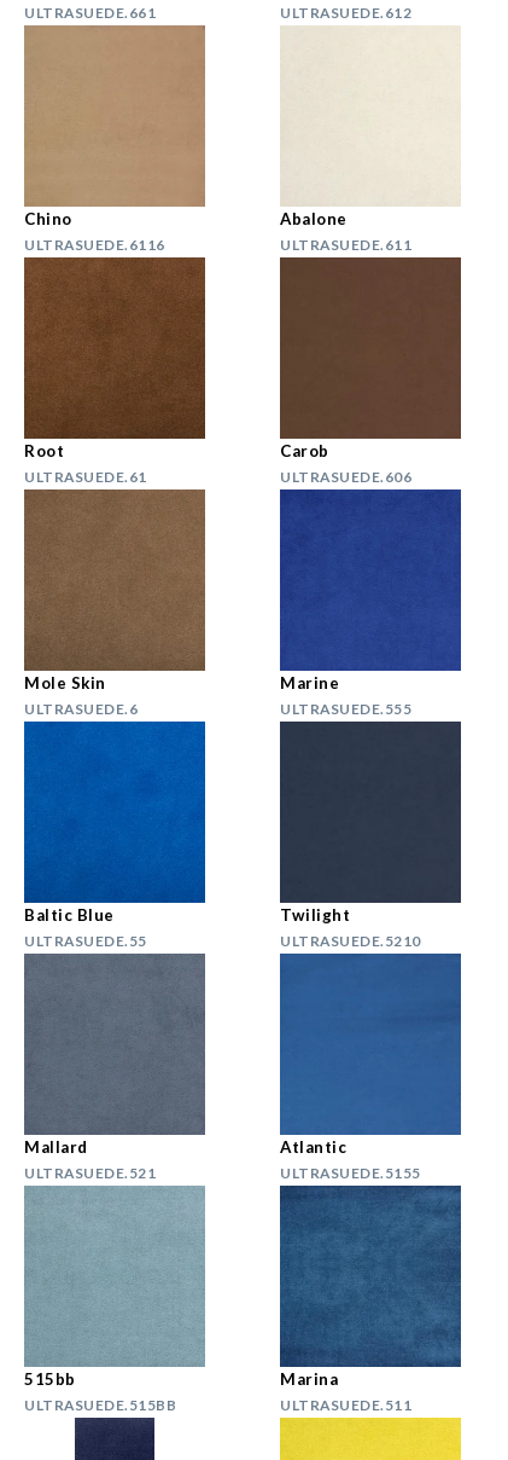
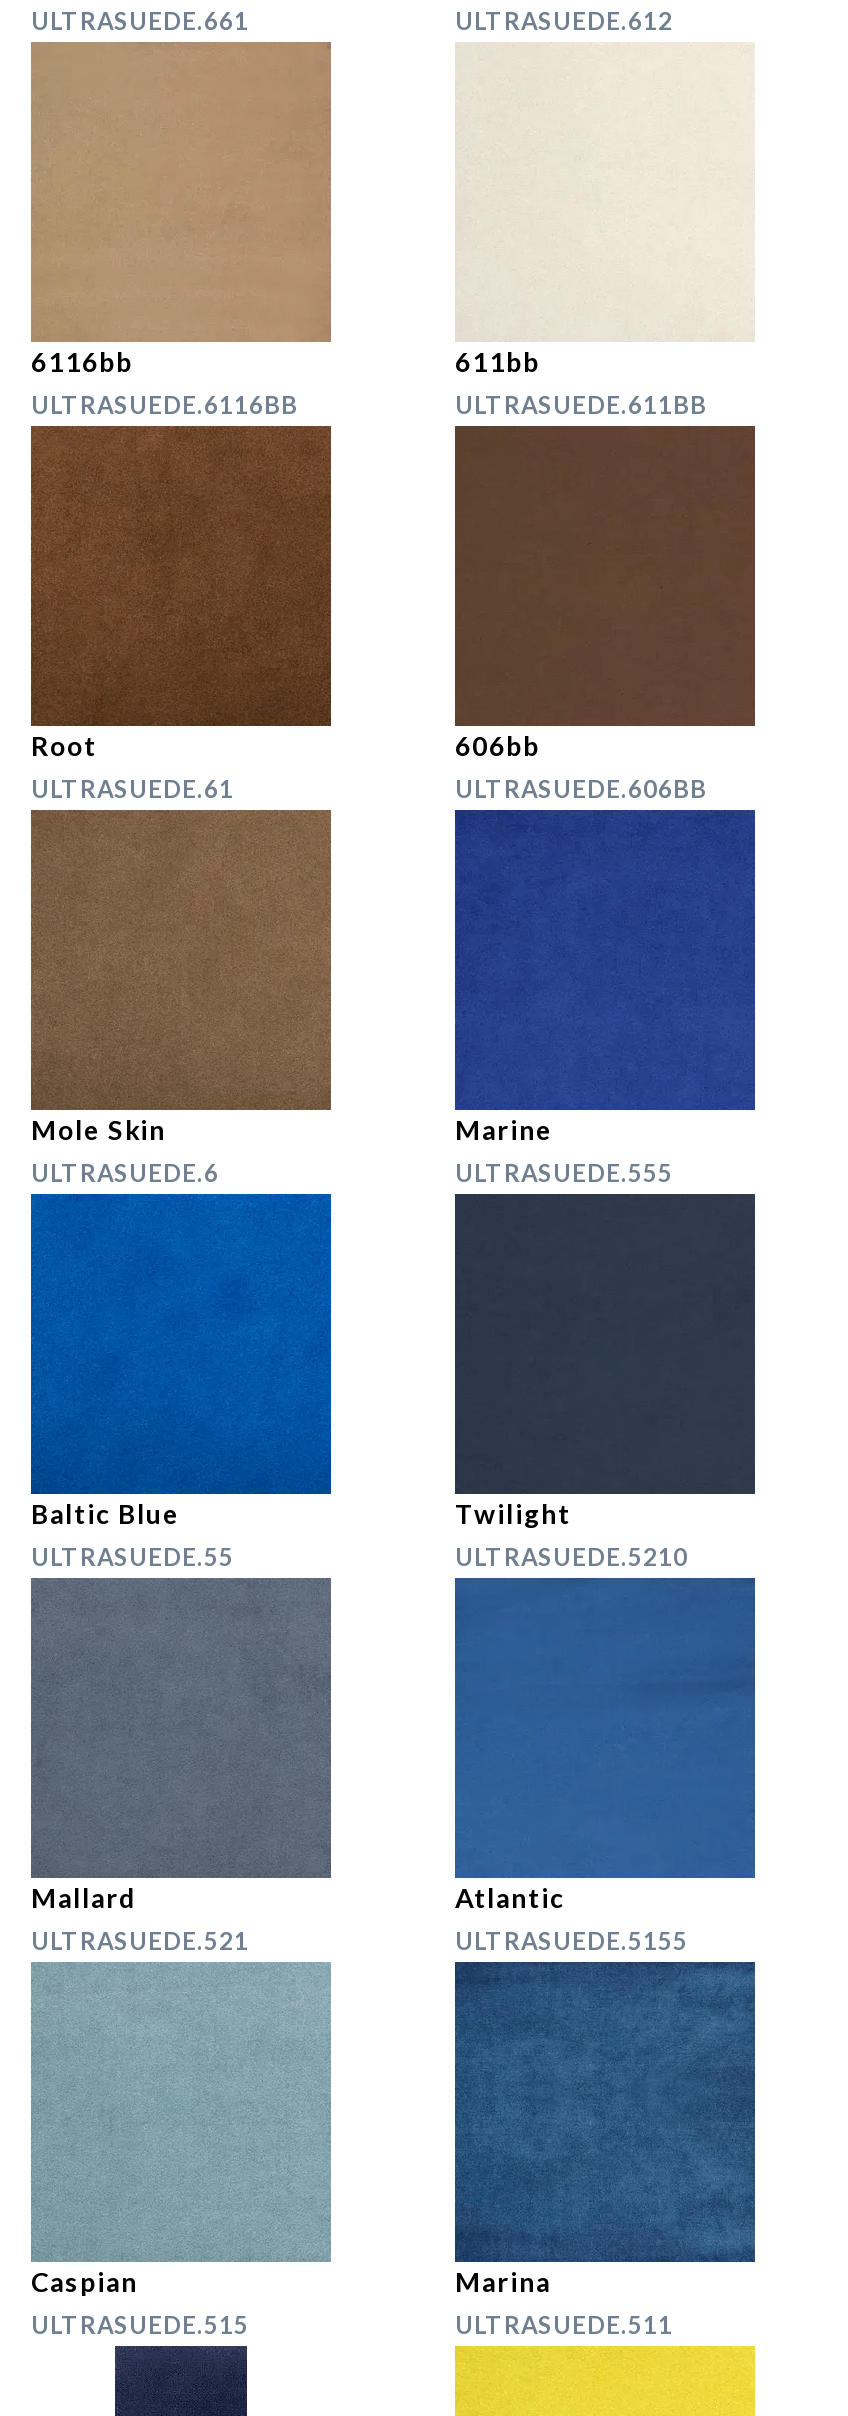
[24,209,165,254] Chino | ULTRASUEDE.6116 -> [31,347,298,421] 6116bb | ULTRASUEDE.6116BB
[280,209,411,254] Abalone | ULTRASUEDE.611 -> [455,347,707,421] 611bb | ULTRASUEDE.611BB
[280,442,411,486] Carob | ULTRASUEDE.606 -> [455,731,707,805] 606bb | ULTRASUEDE.606BB
[24,1370,176,1414] 515bb | ULTRASUEDE.515BB -> [31,2267,249,2341] Caspian | ULTRASUEDE.515

